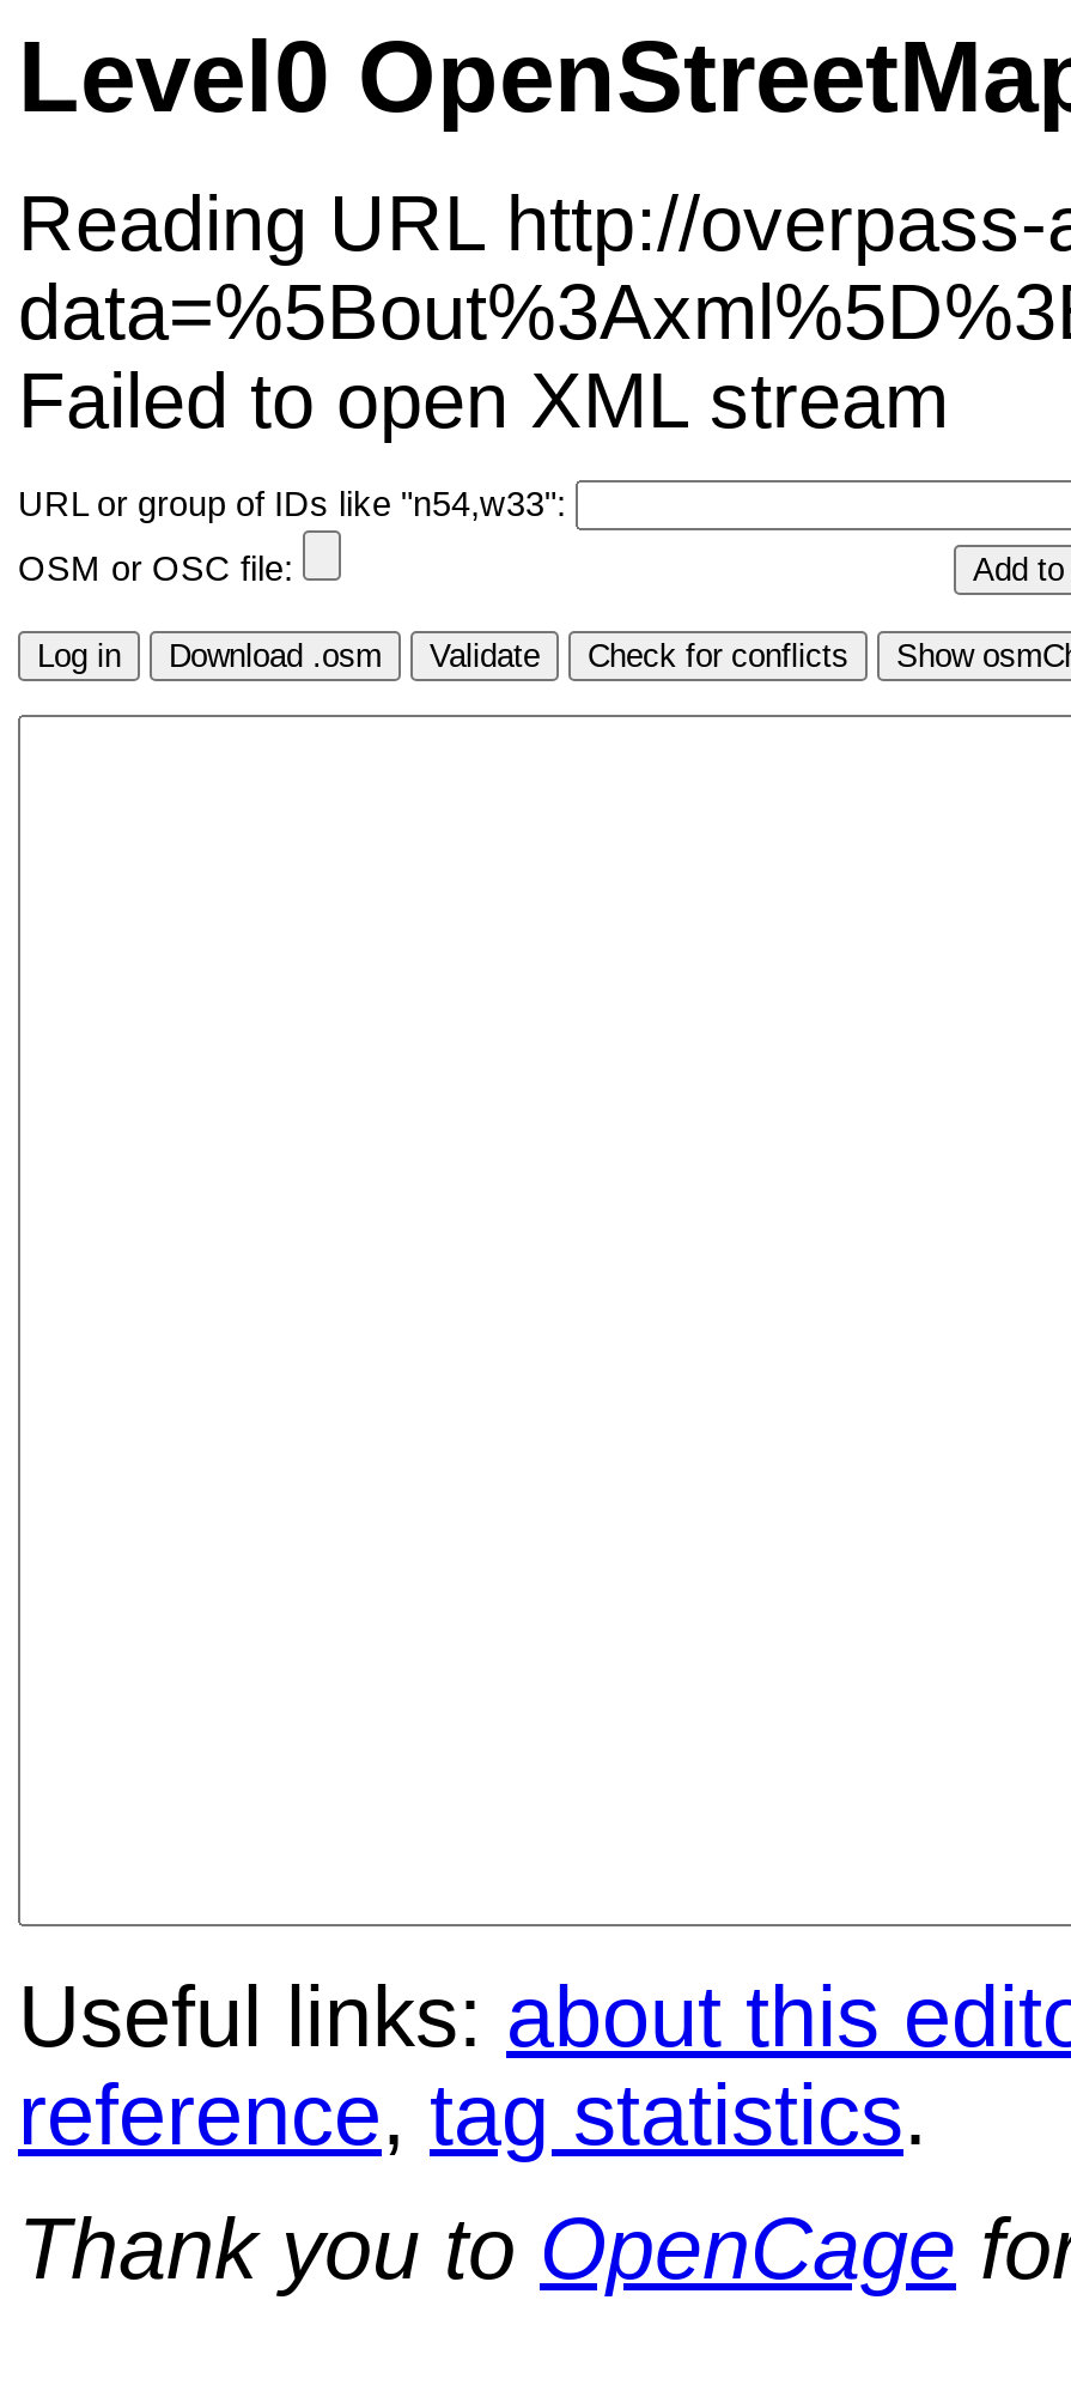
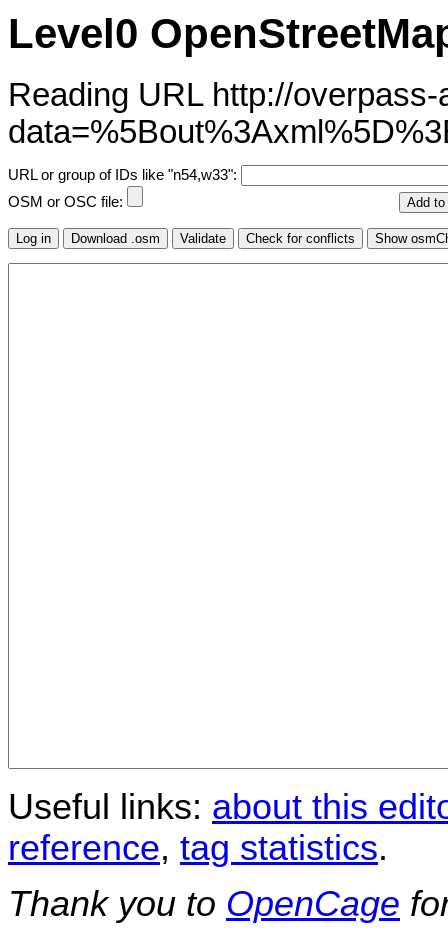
[18,357,949,443] Failed to open XML stream -> none

